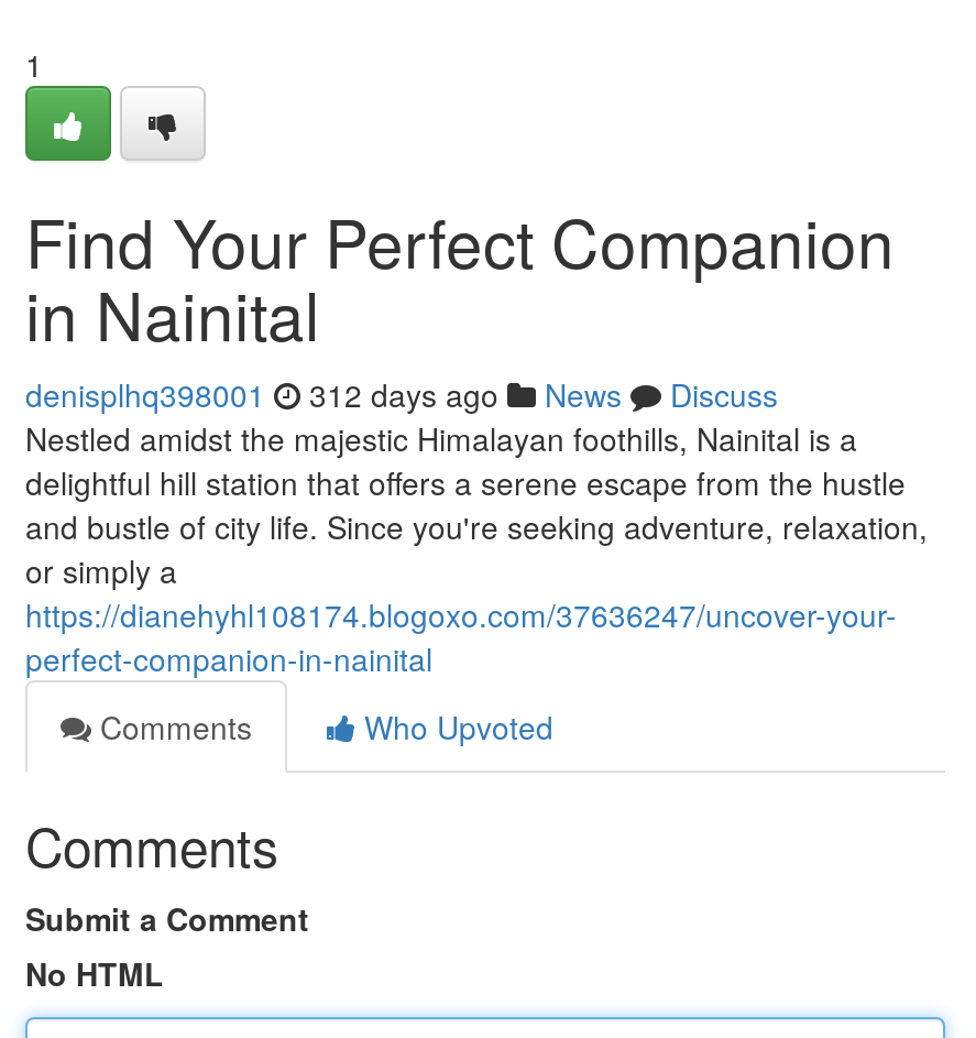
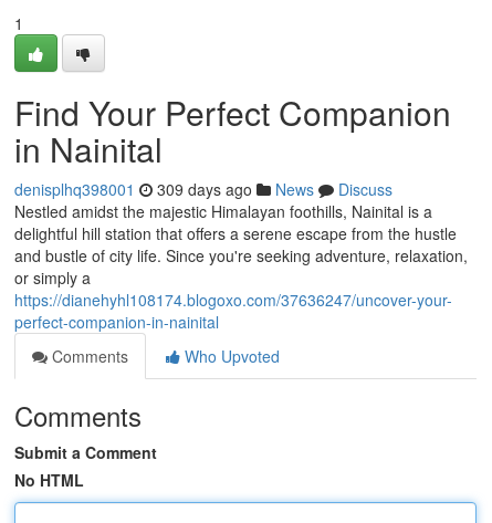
[25,372,778,416] denisplhq398001 312 days ago News Discuss -> [14,178,392,200] denisplhq398001 309 days ago News Discuss

